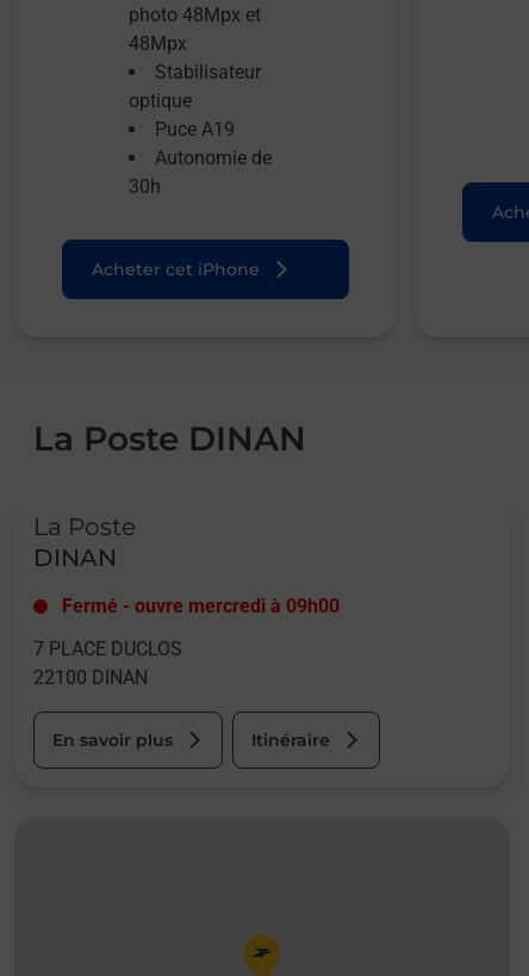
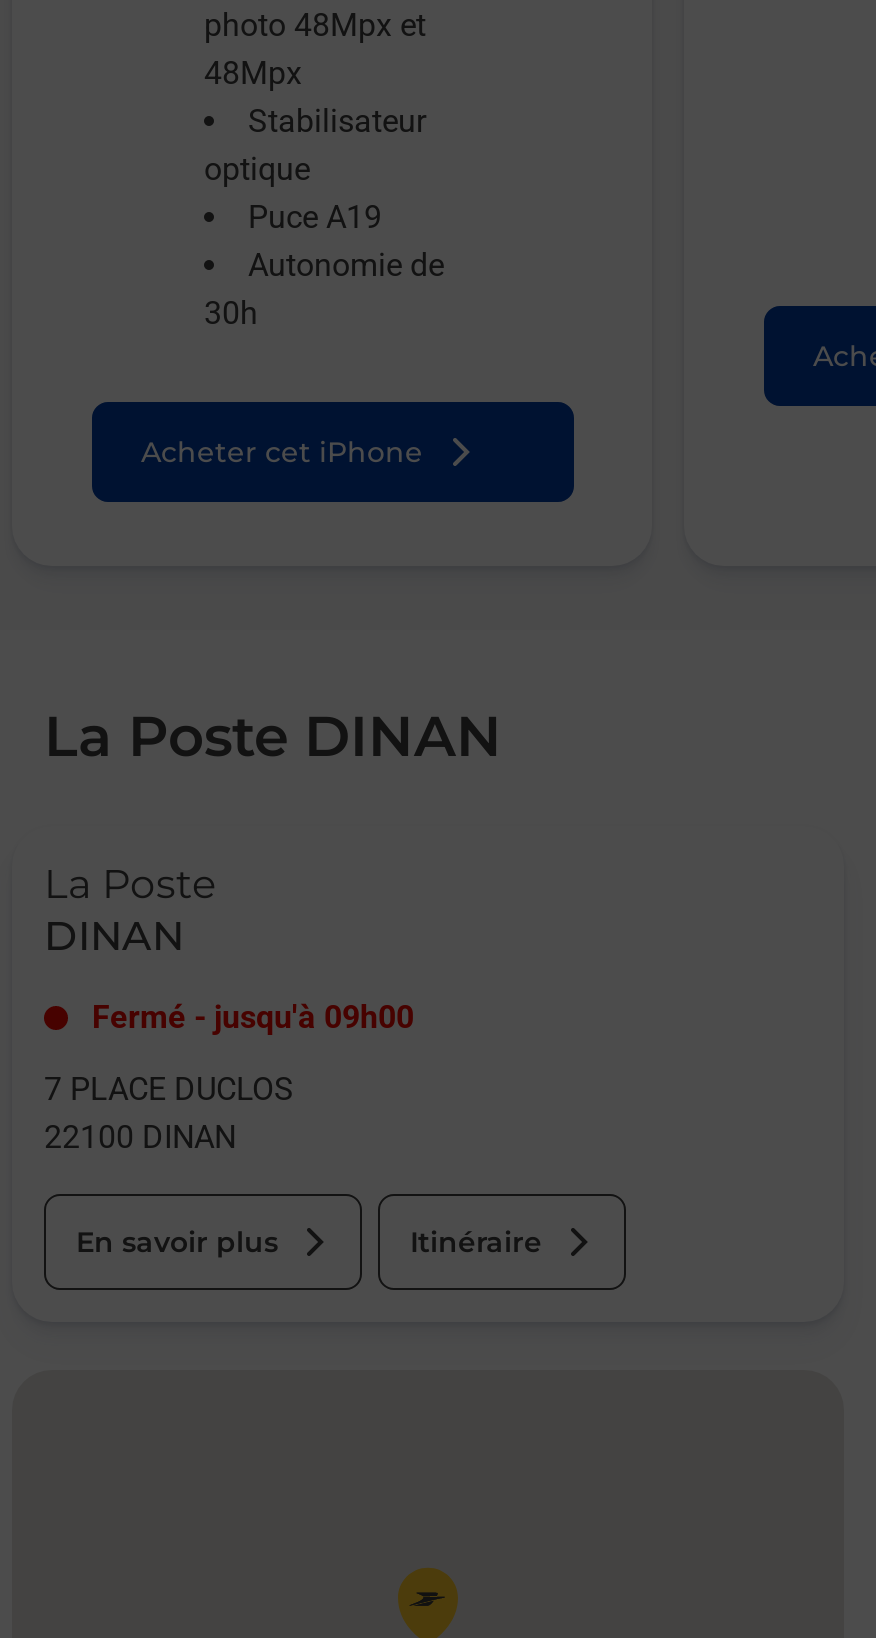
[62,595,340,617] Fermé - ouvre mercredi à 09h00 -> [92,998,414,1036] Fermé - jusqu'à 09h00

